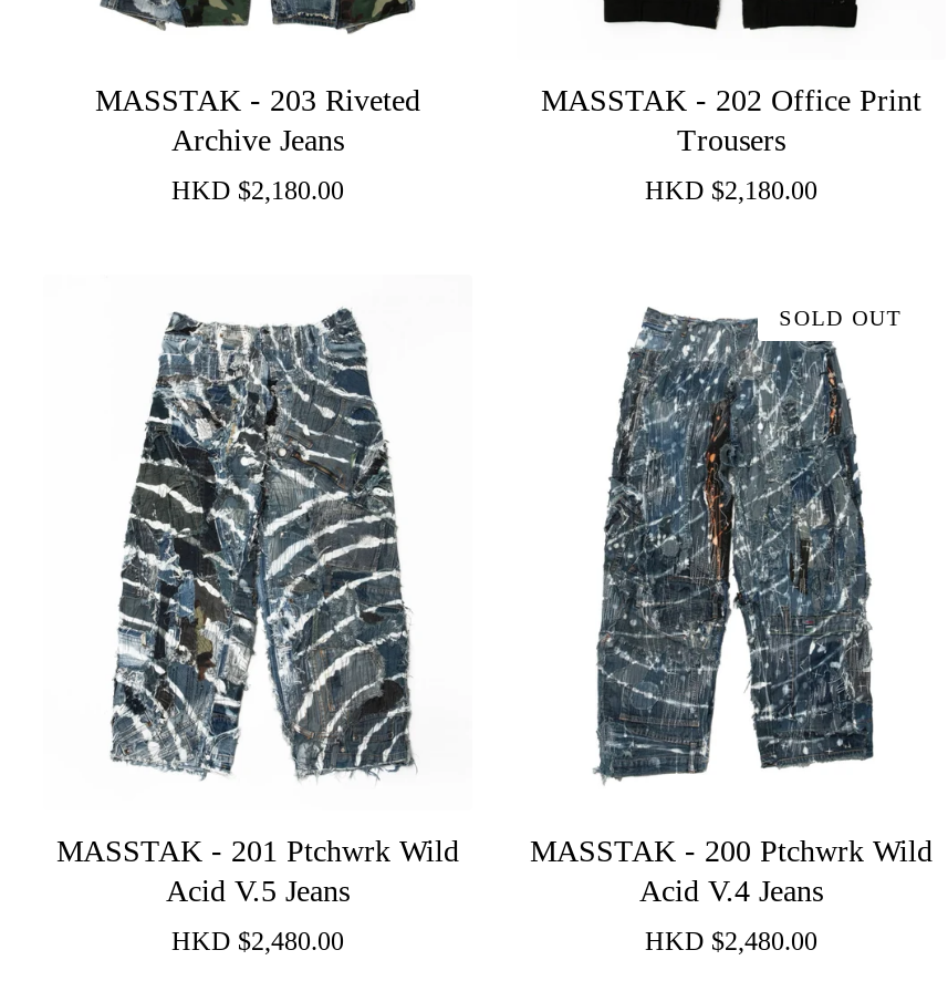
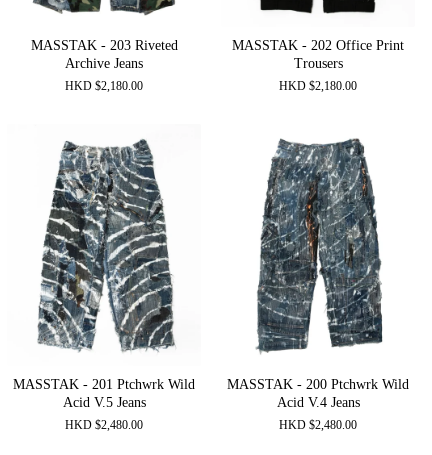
[779,305,902,329] SOLD OUT -> none

